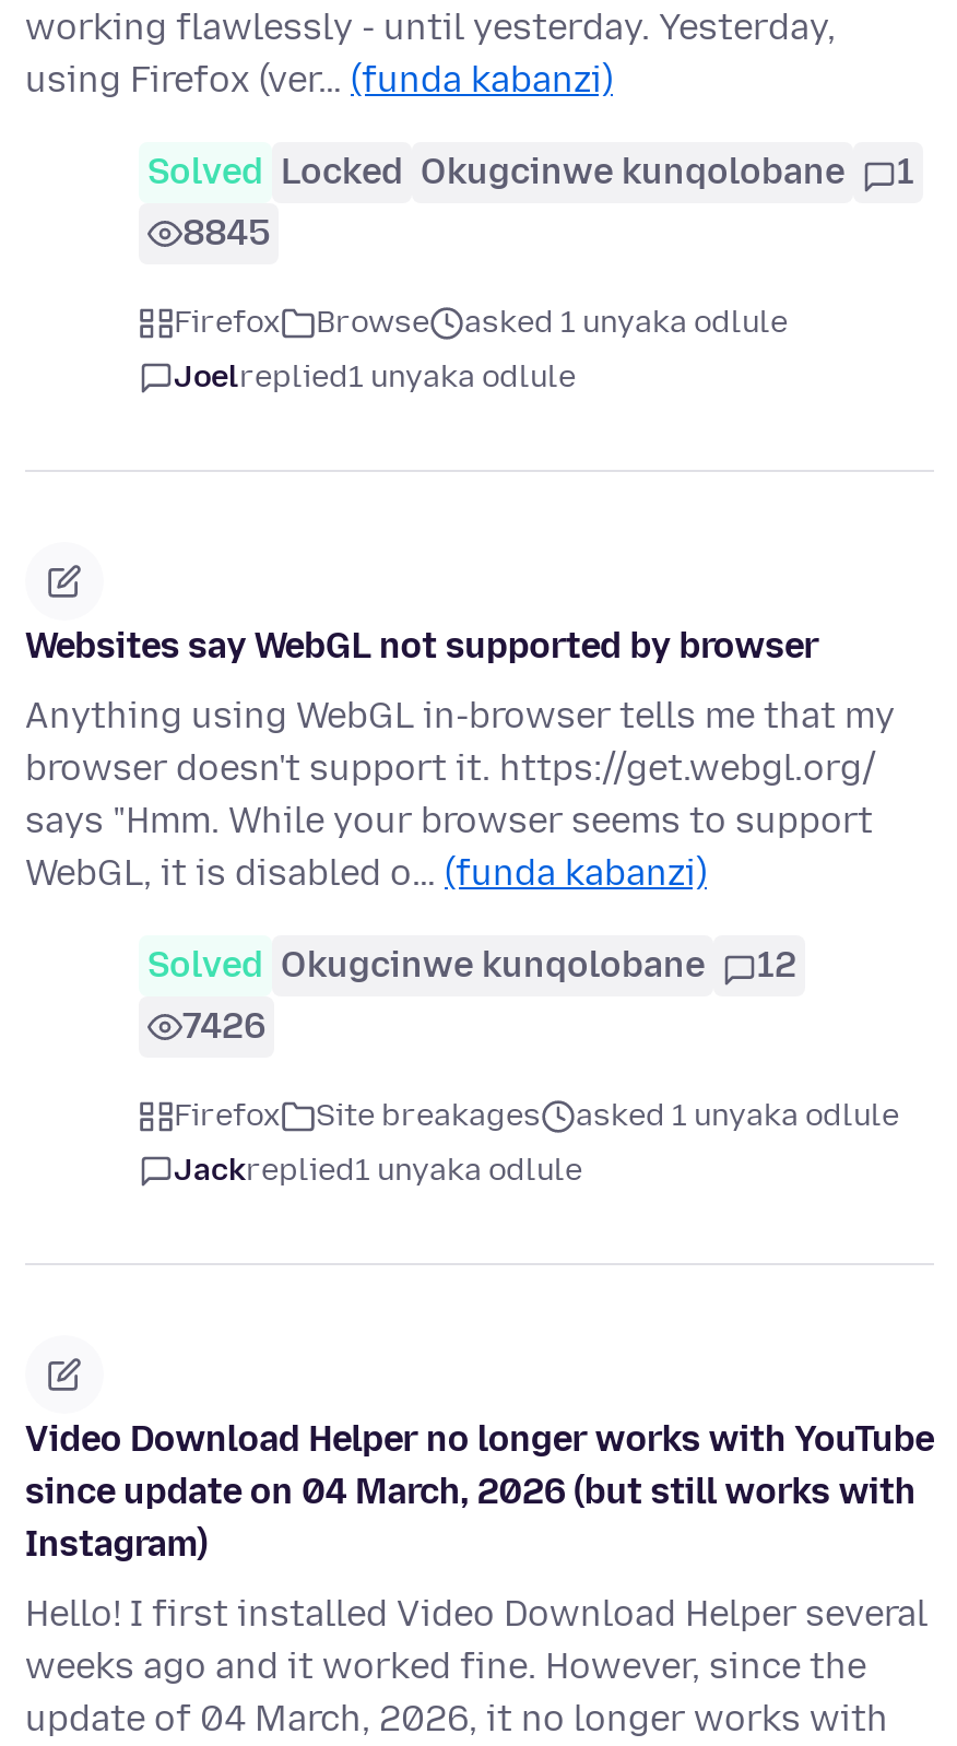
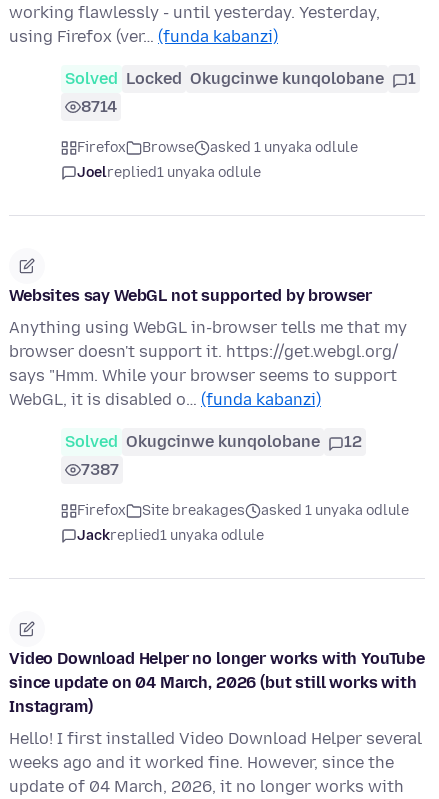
[182,213,270,255] 8845 -> [81,97,117,116] 8714
[182,1006,265,1048] 7426 -> [81,460,119,479] 7387

